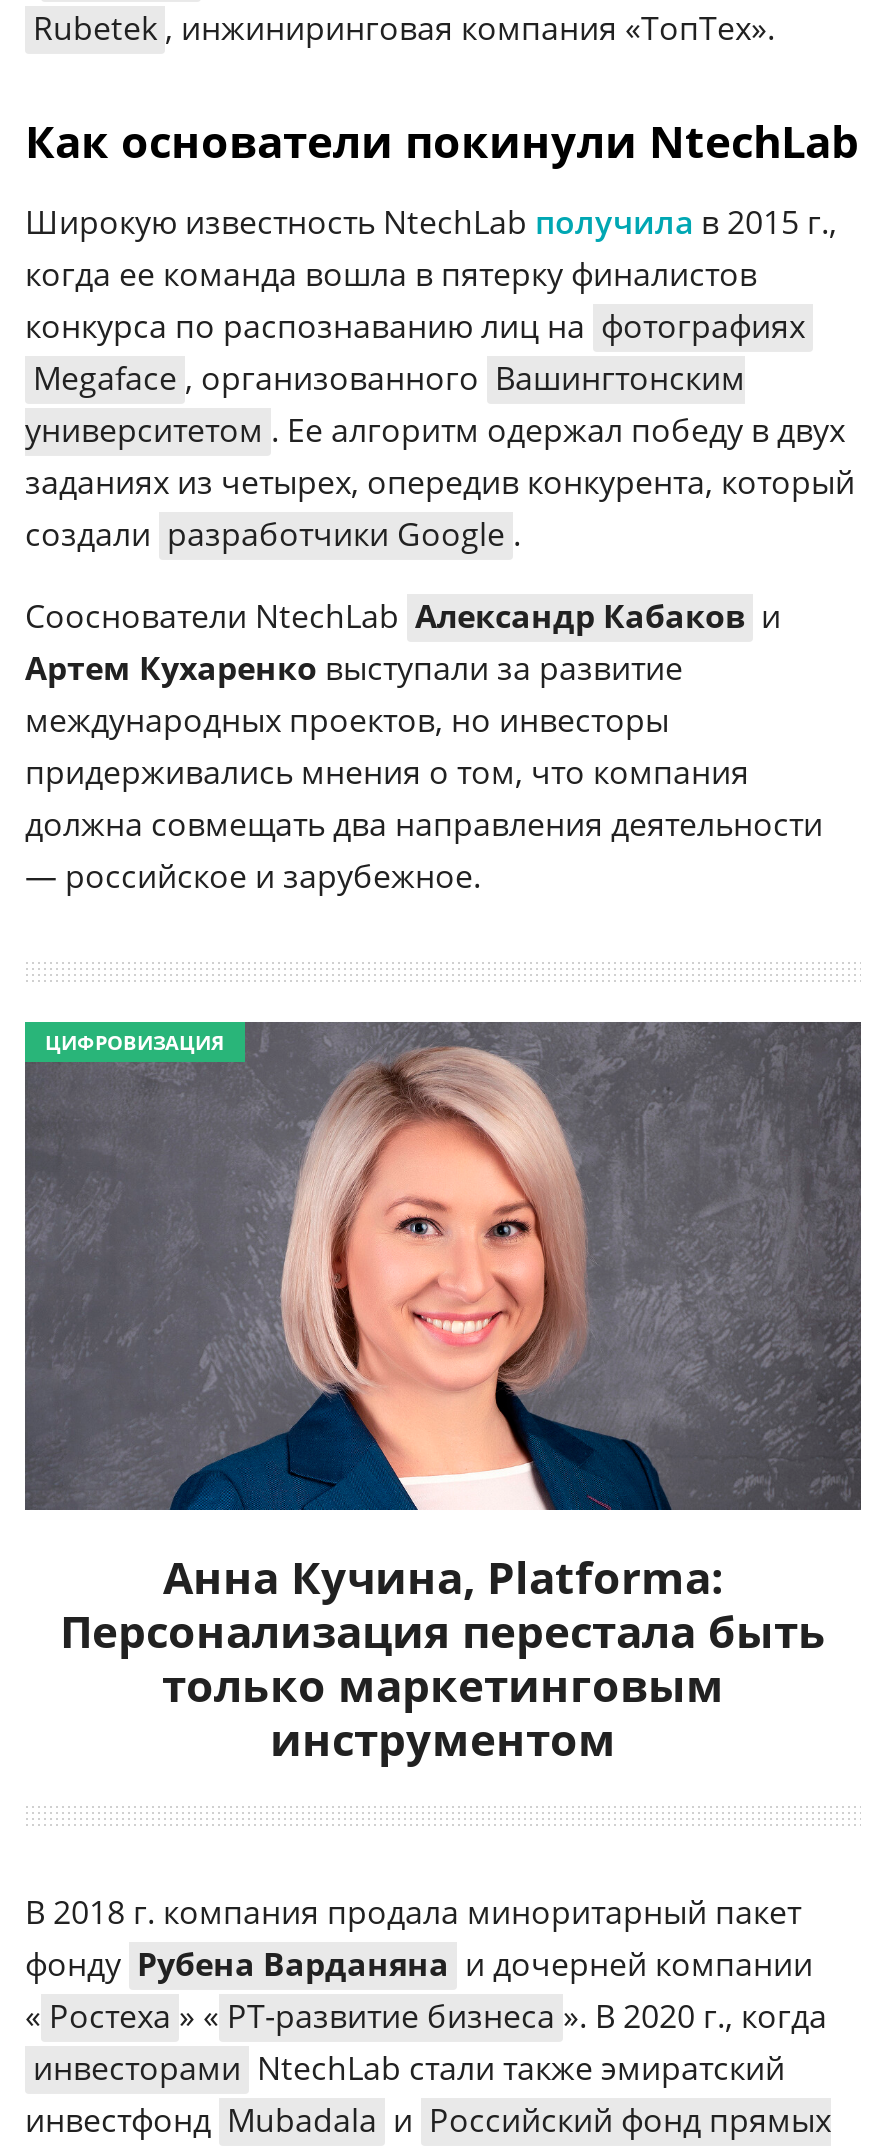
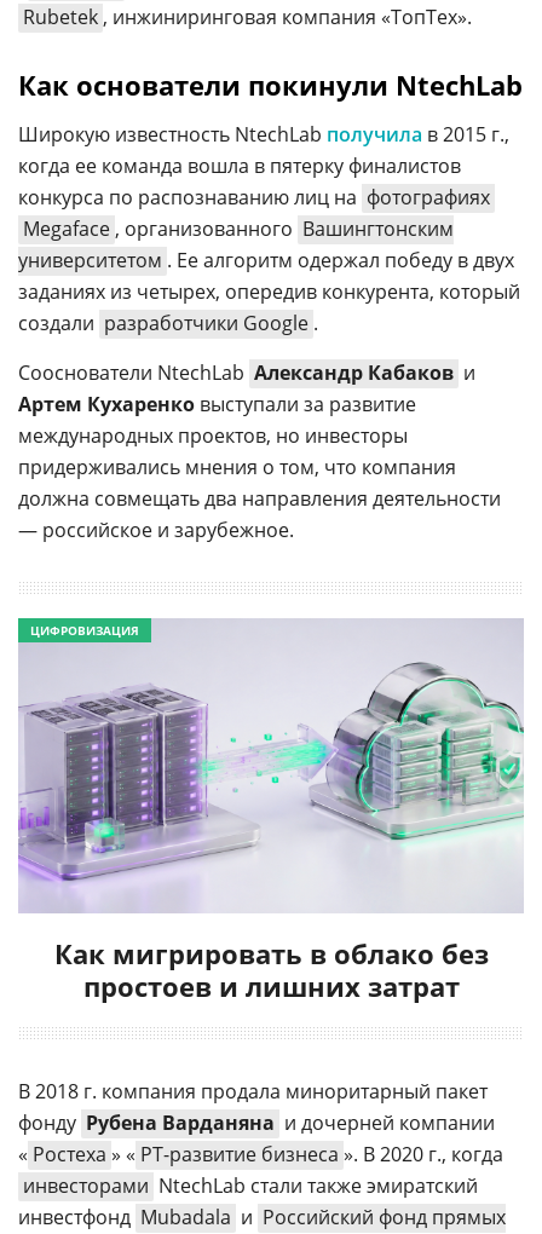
[23,1020,863,1767] [image] | Анна Кучина, Platforma: | Персонализация перестала быть | только маркетинговым | инструментом -> [17,618,525,1004] [image] | Как мигрировать в облако без | простоев и лишних затрат

